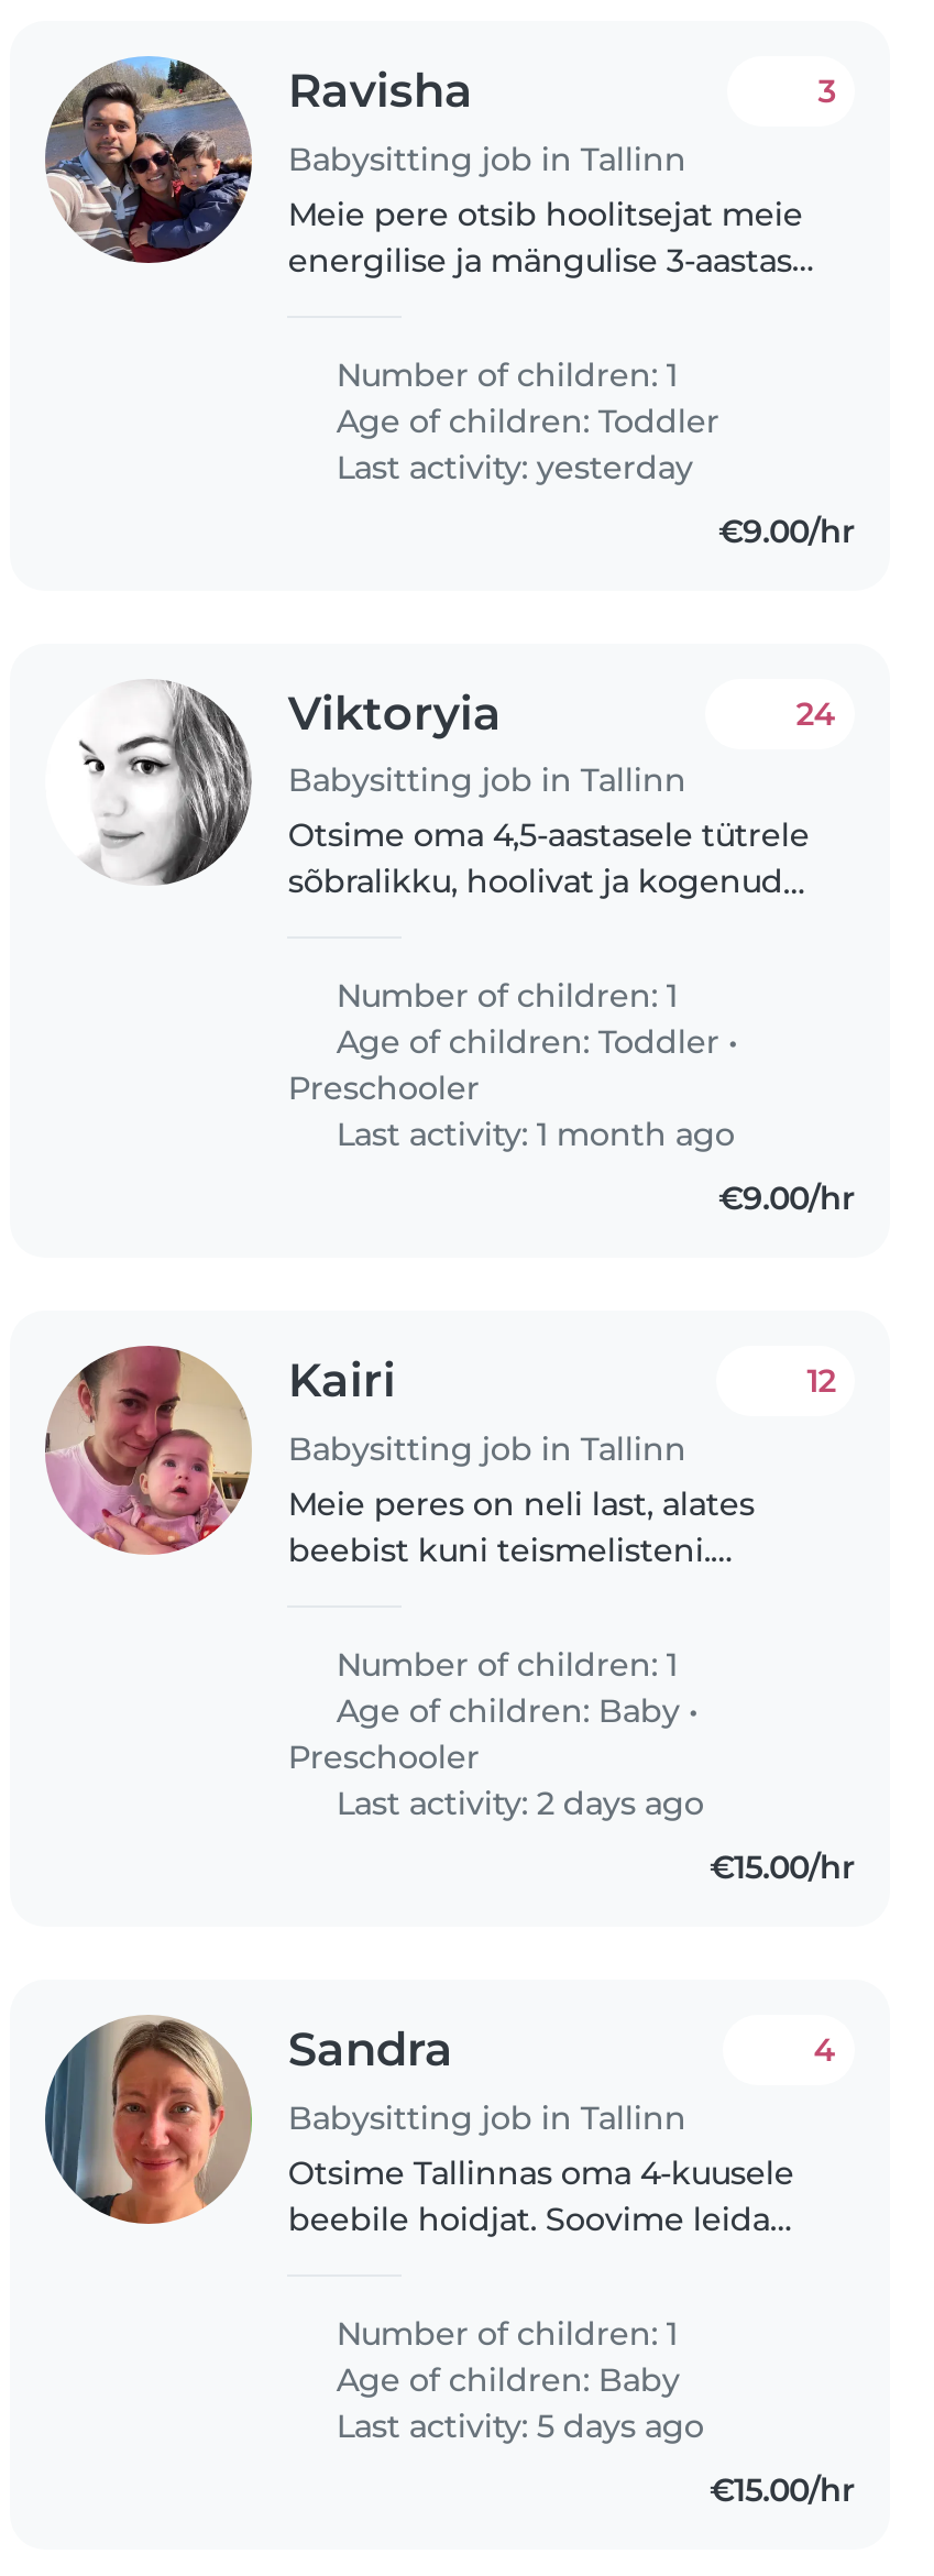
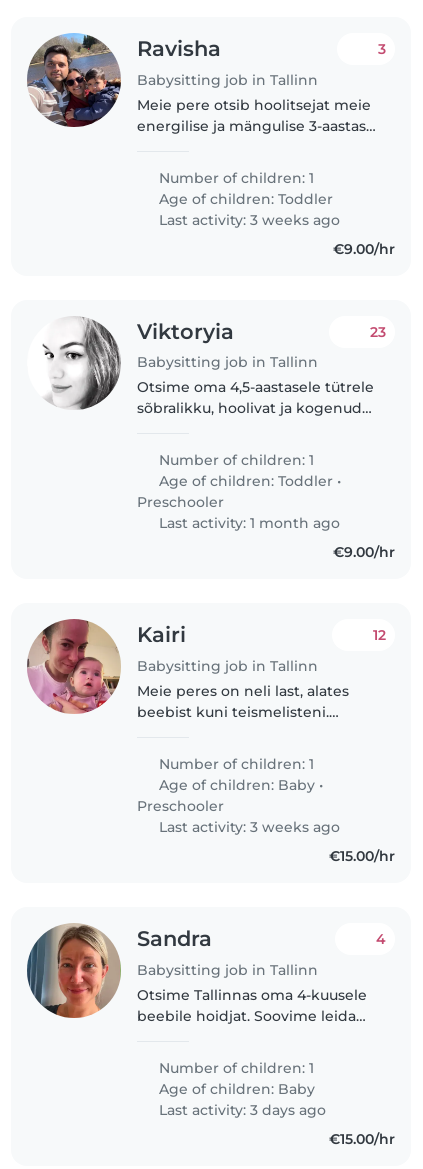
[328,447,693,487] Last activity: yesterday -> [155,211,340,229] Last activity: 3 weeks ago
[796,693,835,733] 24 -> [370,323,386,341] 23
[328,1784,704,1824] Last activity: 2 days ago -> [155,818,340,836] Last activity: 3 weeks ago
[328,2407,704,2446] Last activity: 5 days ago -> [155,1101,326,1119] Last activity: 3 days ago

